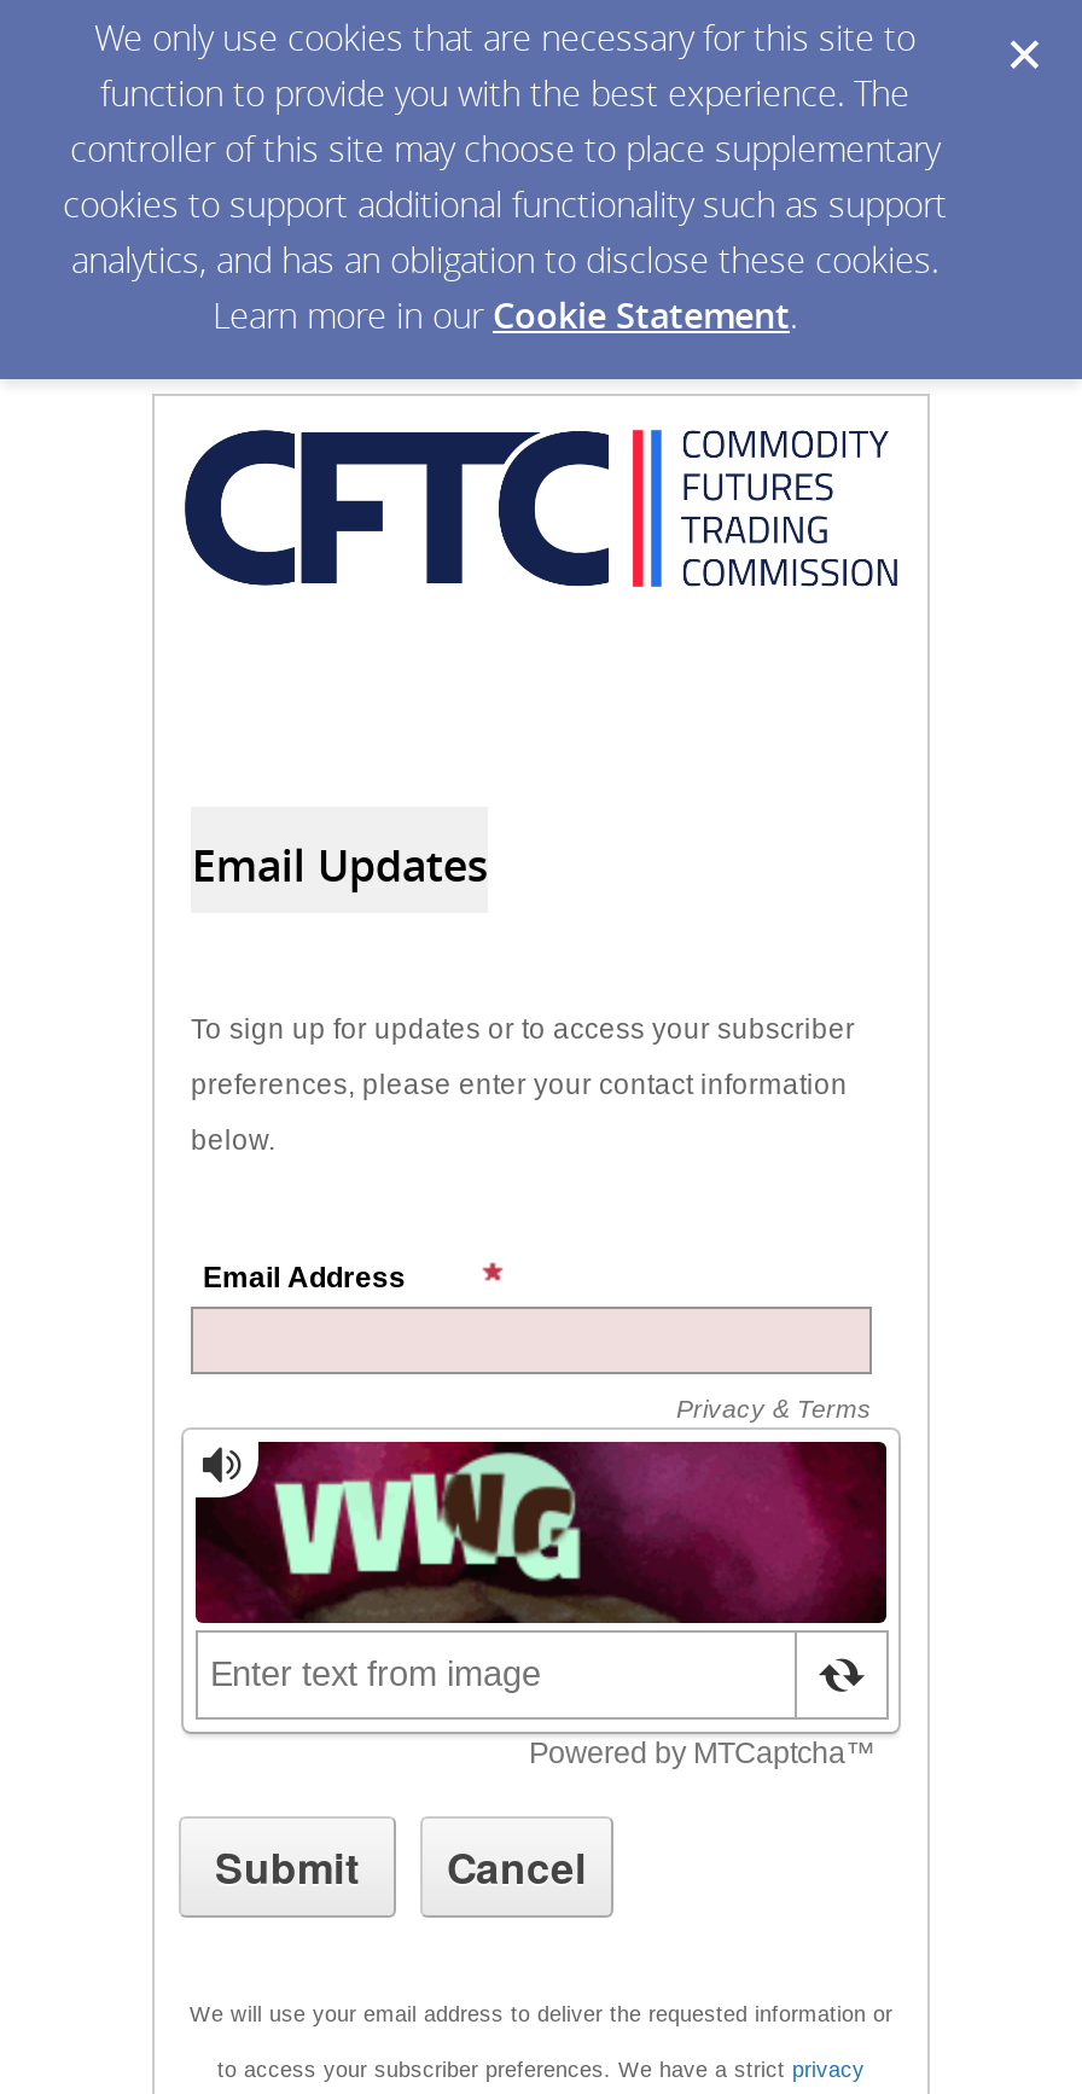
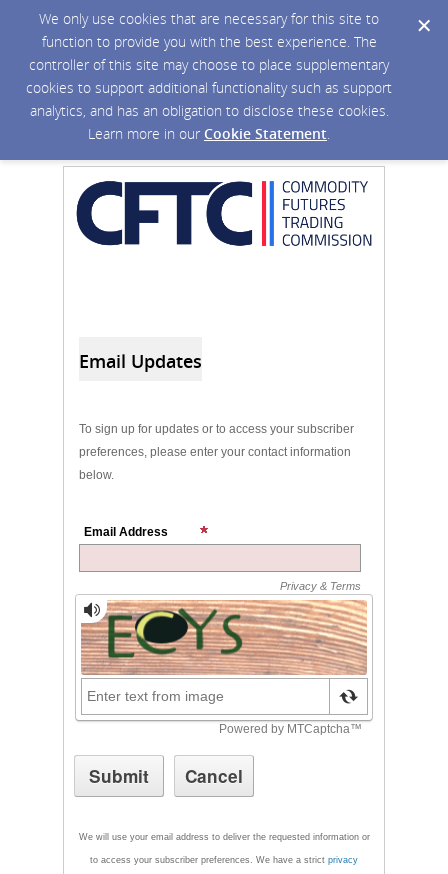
[193,1439,889,1625] [image] -> [81,599,367,675] [image]

